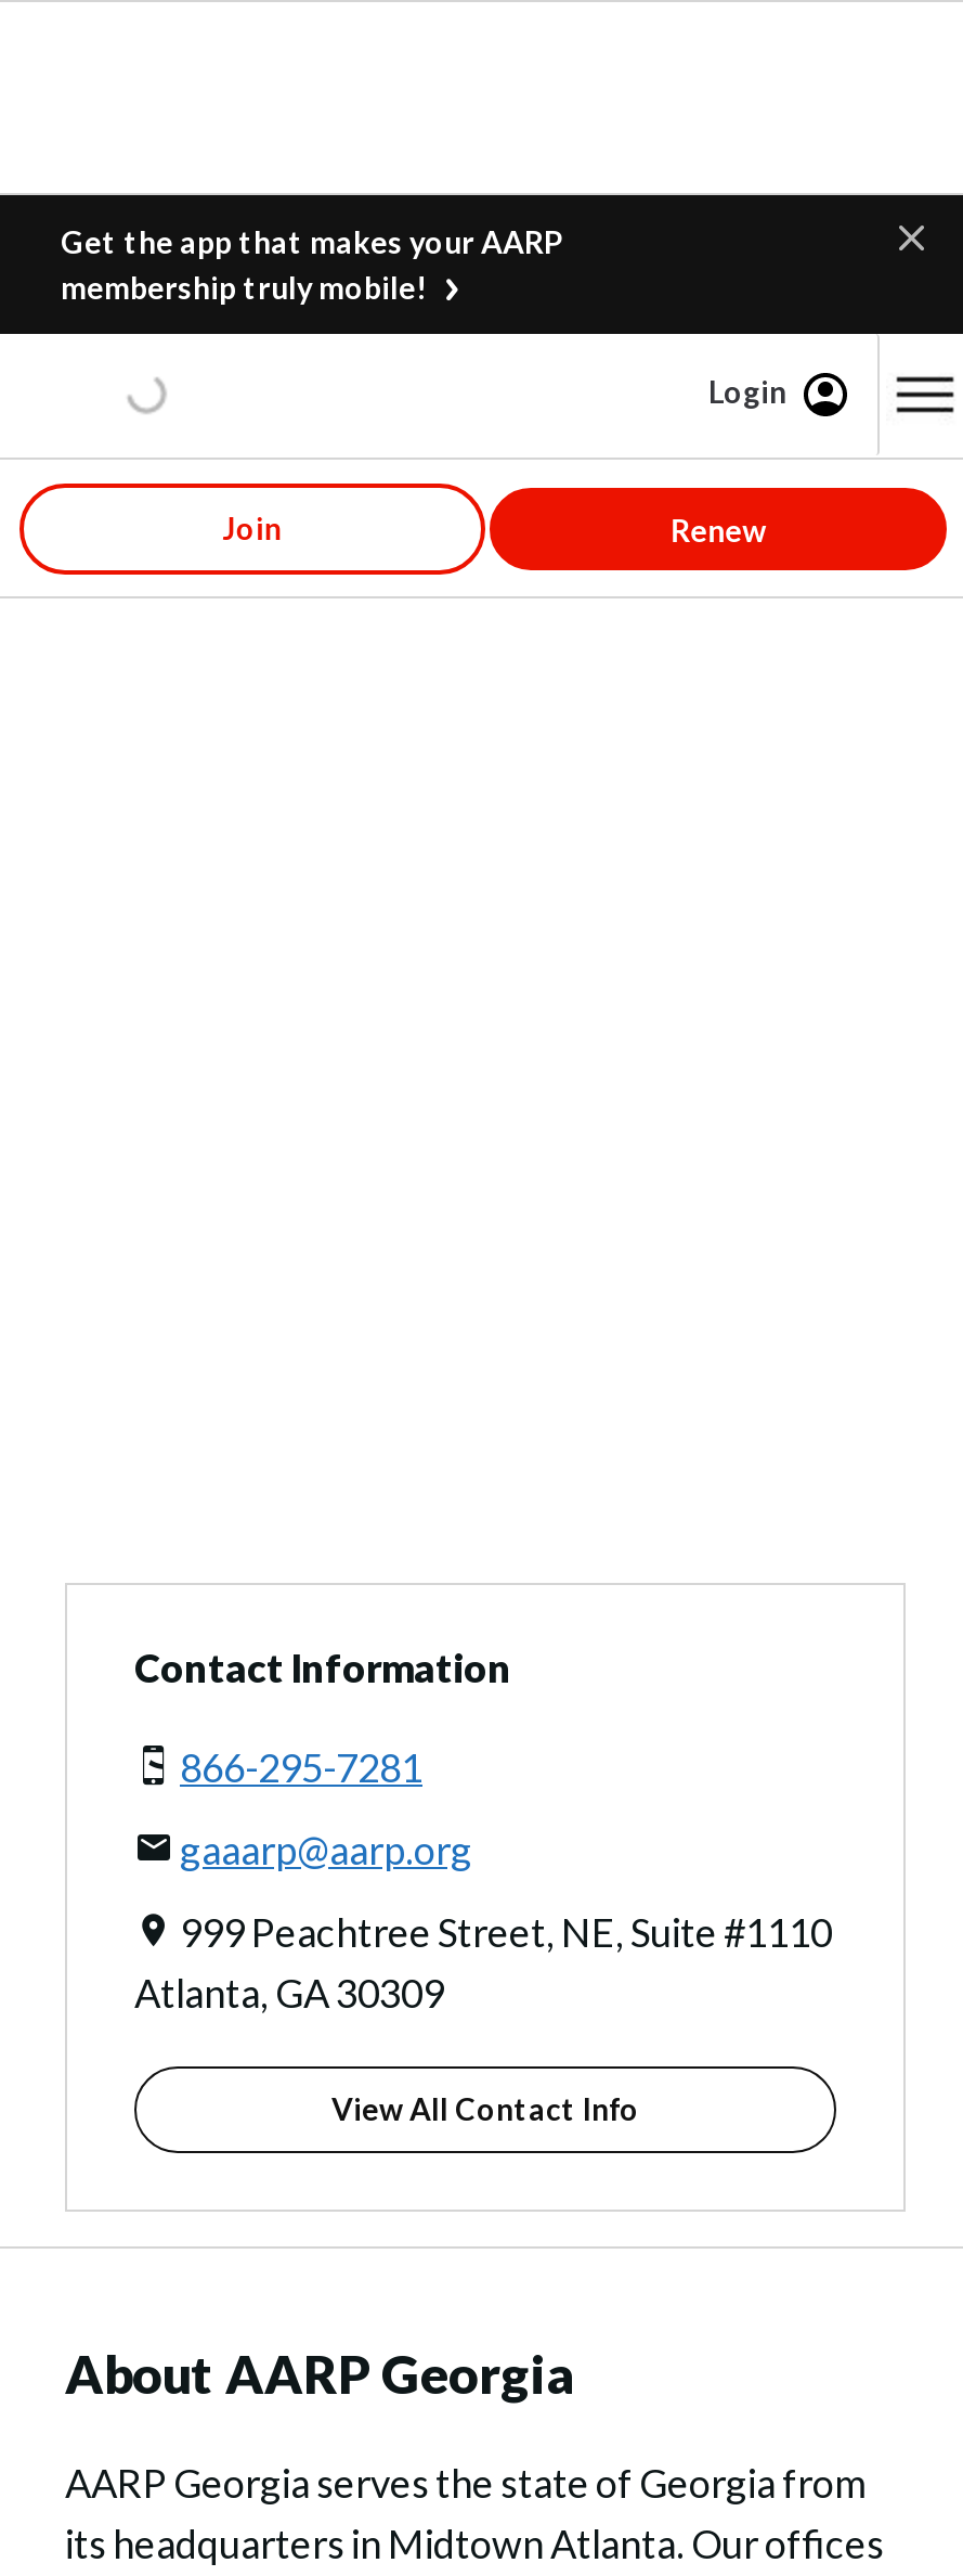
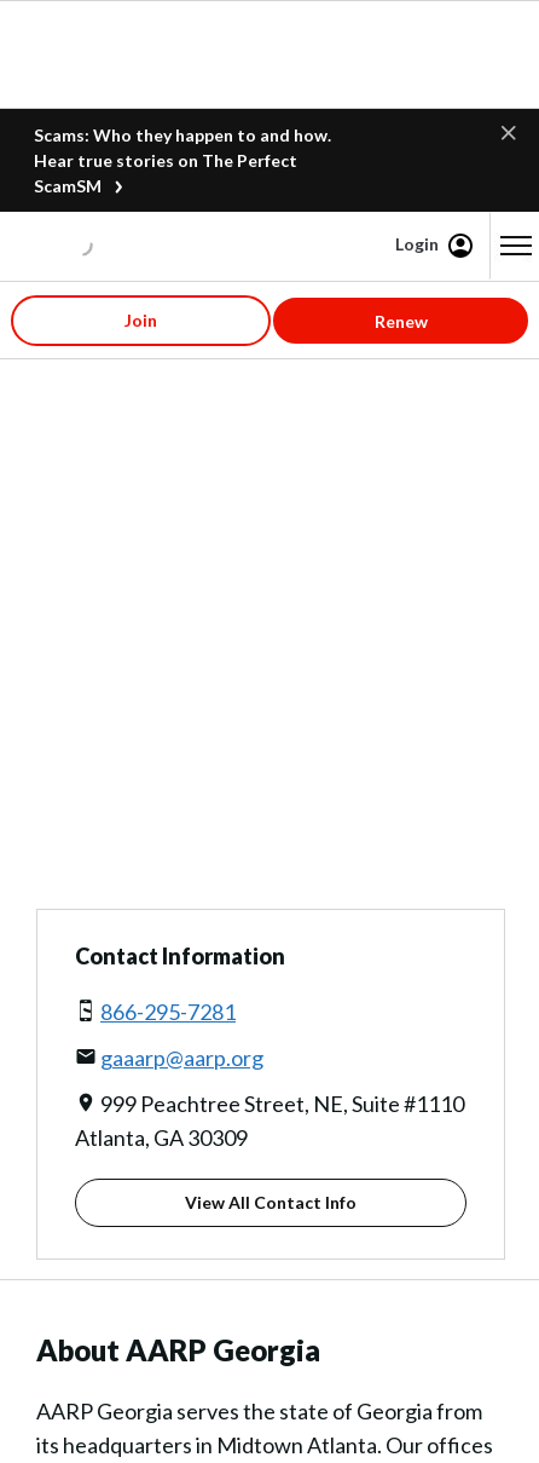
[61,223,563,306] Get the app that makes your AARP | membership truly mobile! -> [34,125,331,196] Scams: Who they happen to and how. | Hear true stories on The Perfect | ScamSM

